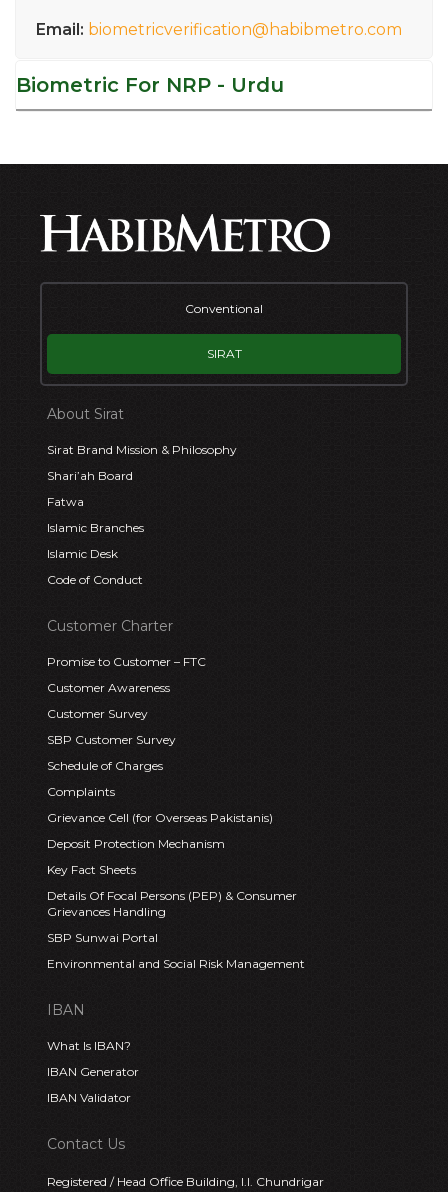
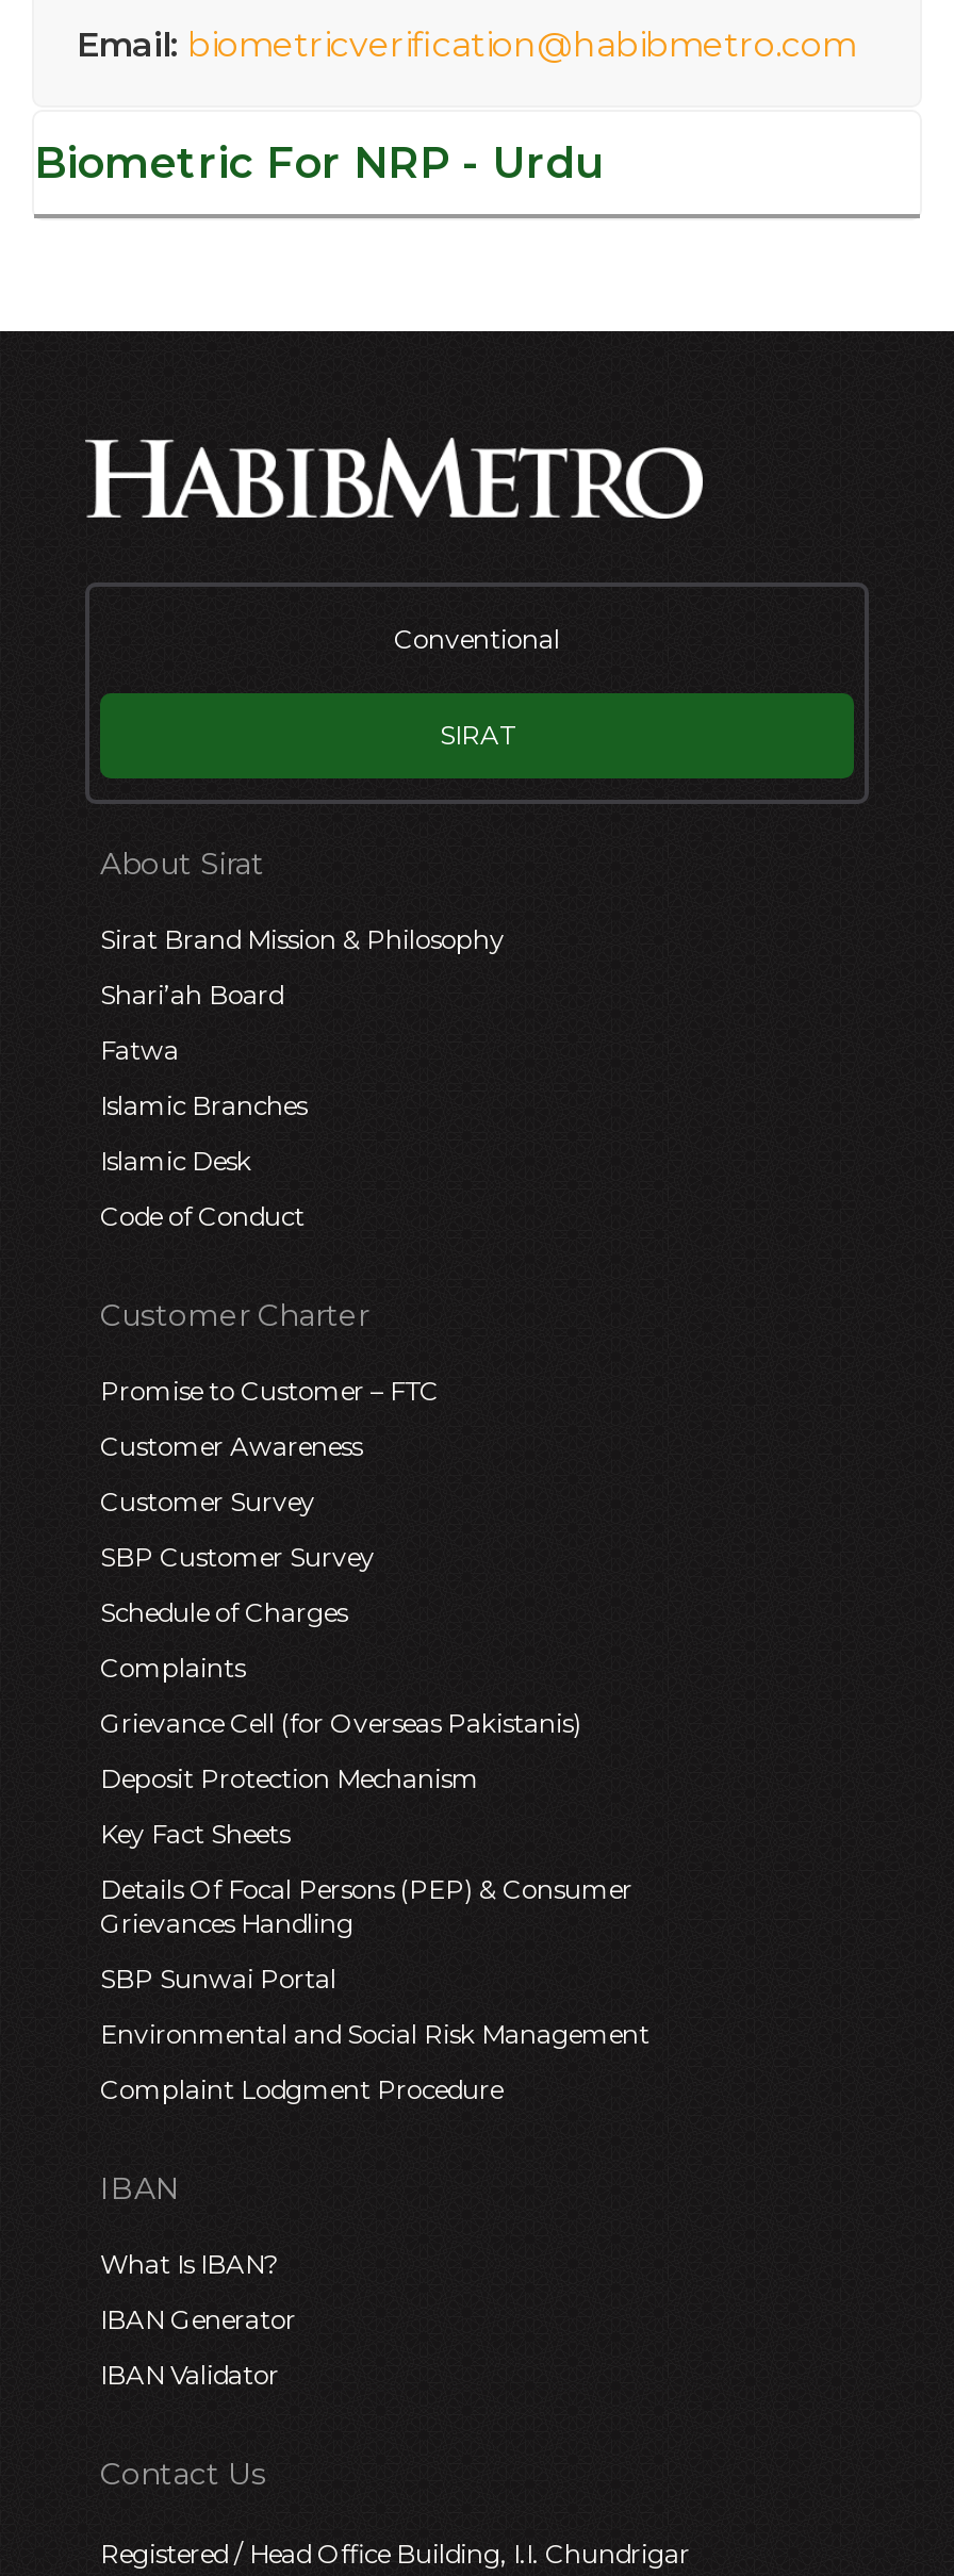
none -> [100,2074,503,2106] Complaint Lodgment Procedure

